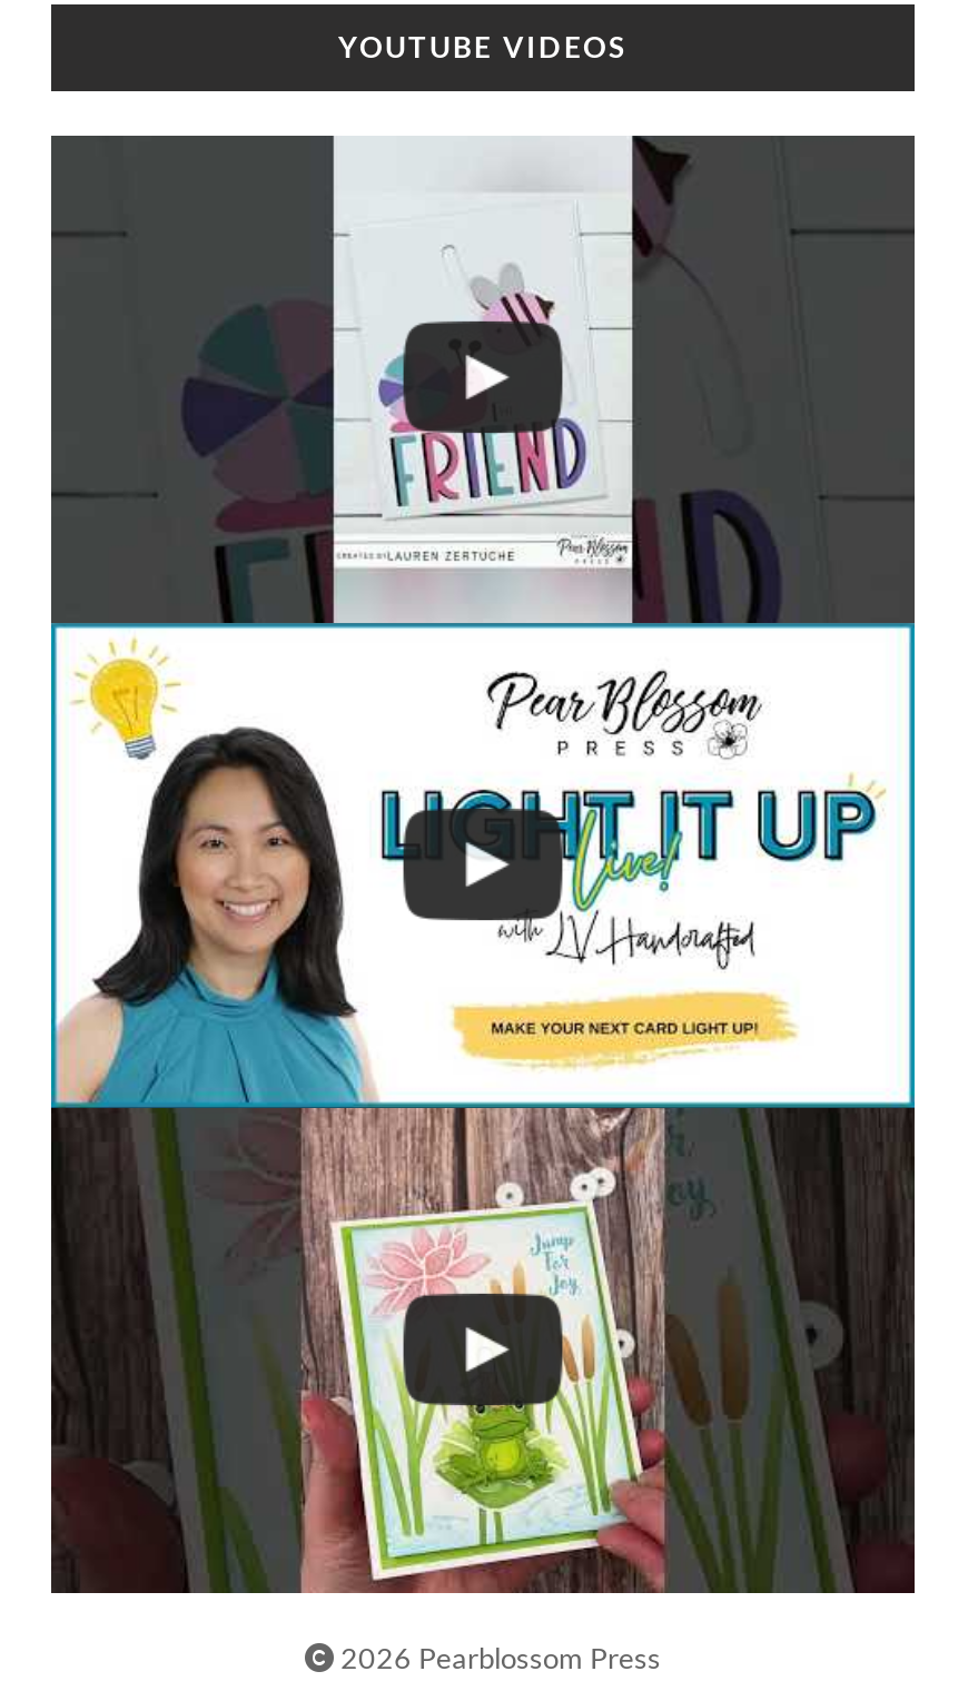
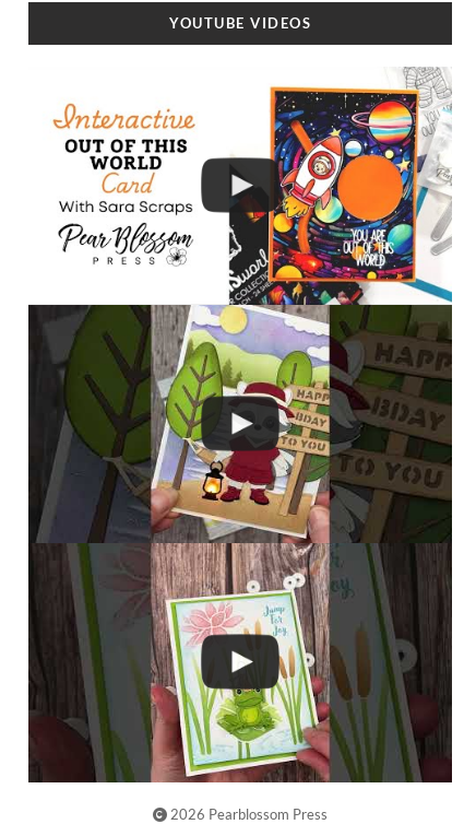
[49,132,917,1109] [image] -> [27,66,453,544] [image]

